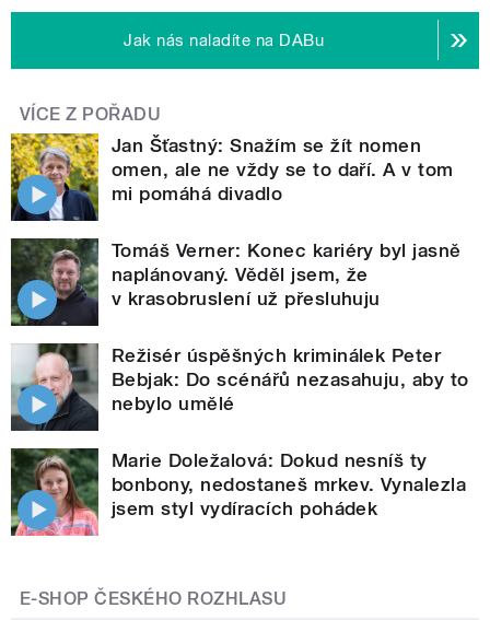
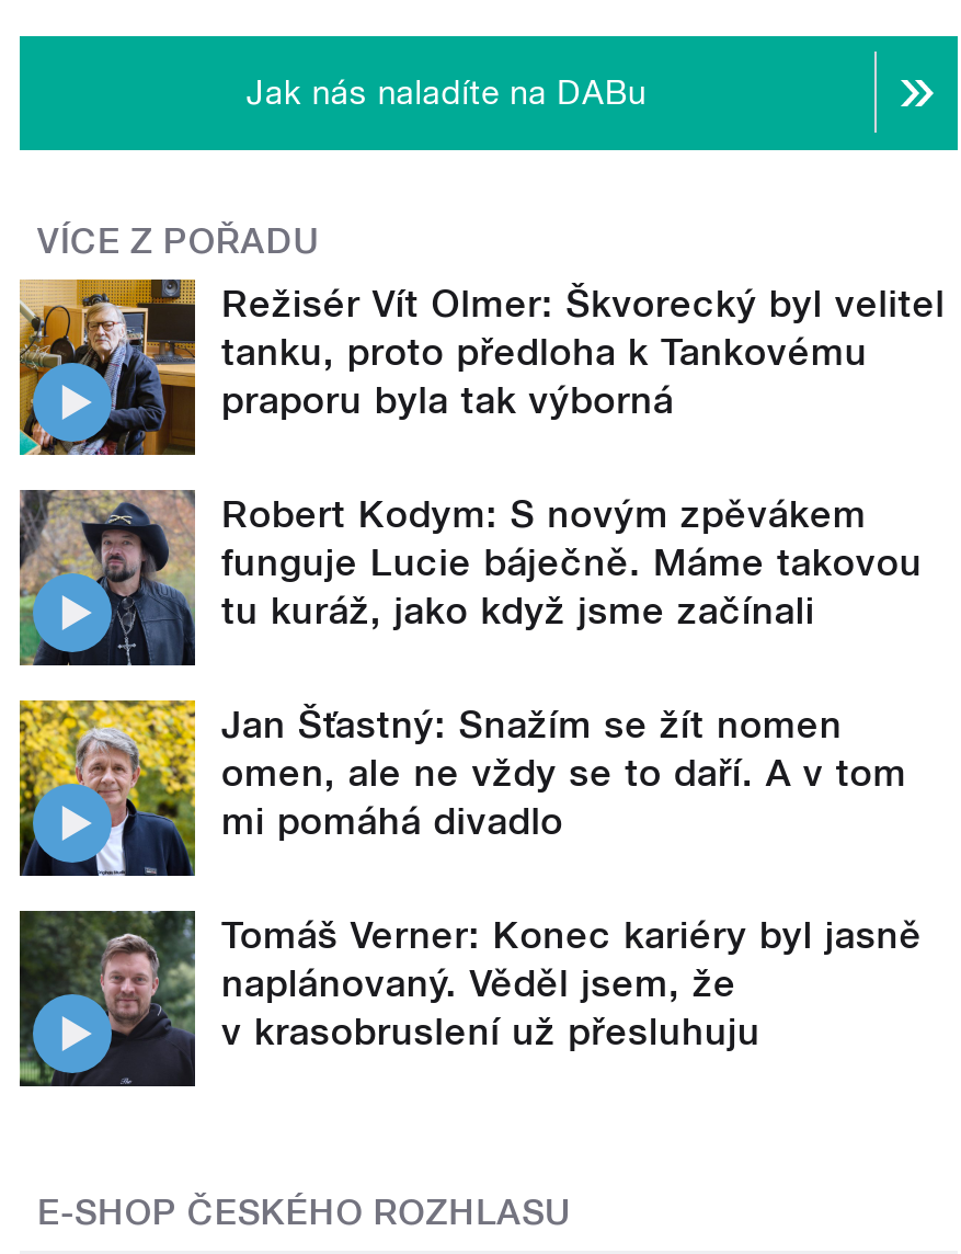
none -> [18,277,945,632] [image] | Režisér Vít Olmer: Škvorecký byl velitel | tanku, proto předloha k Tankovému | praporu byla tak výborná | Robert Kodym: S novým zpěvákem | funguje Lucie báječně. Máme takovou | tu kuráž, jako když jsme začínali
none -> [18,490,191,668] [image]
moved [9,131,461,309] -> [15,696,922,1053]: [image] | Jan Šťastný: Snažím se žít nomen | omen, ale ne vždy se to daří. A v tom | mi pomáhá divadlo | Tomáš Verner: Konec kariéry byl jasně | naplánovaný. Věděl jsem, že | v krasobruslení už přesluhuju
[11,342,469,519] [image] | Režisér úspěšných kriminálek Peter | Bebjak: Do scénářů nezasahuju, aby to | nebylo umělé | Marie Doležalová: Dokud nesníš ty | bonbony, nedostaneš mrkev. Vynalezla | jsem styl vydíracích pohádek -> none
[11,449,98,537] [image] -> none

